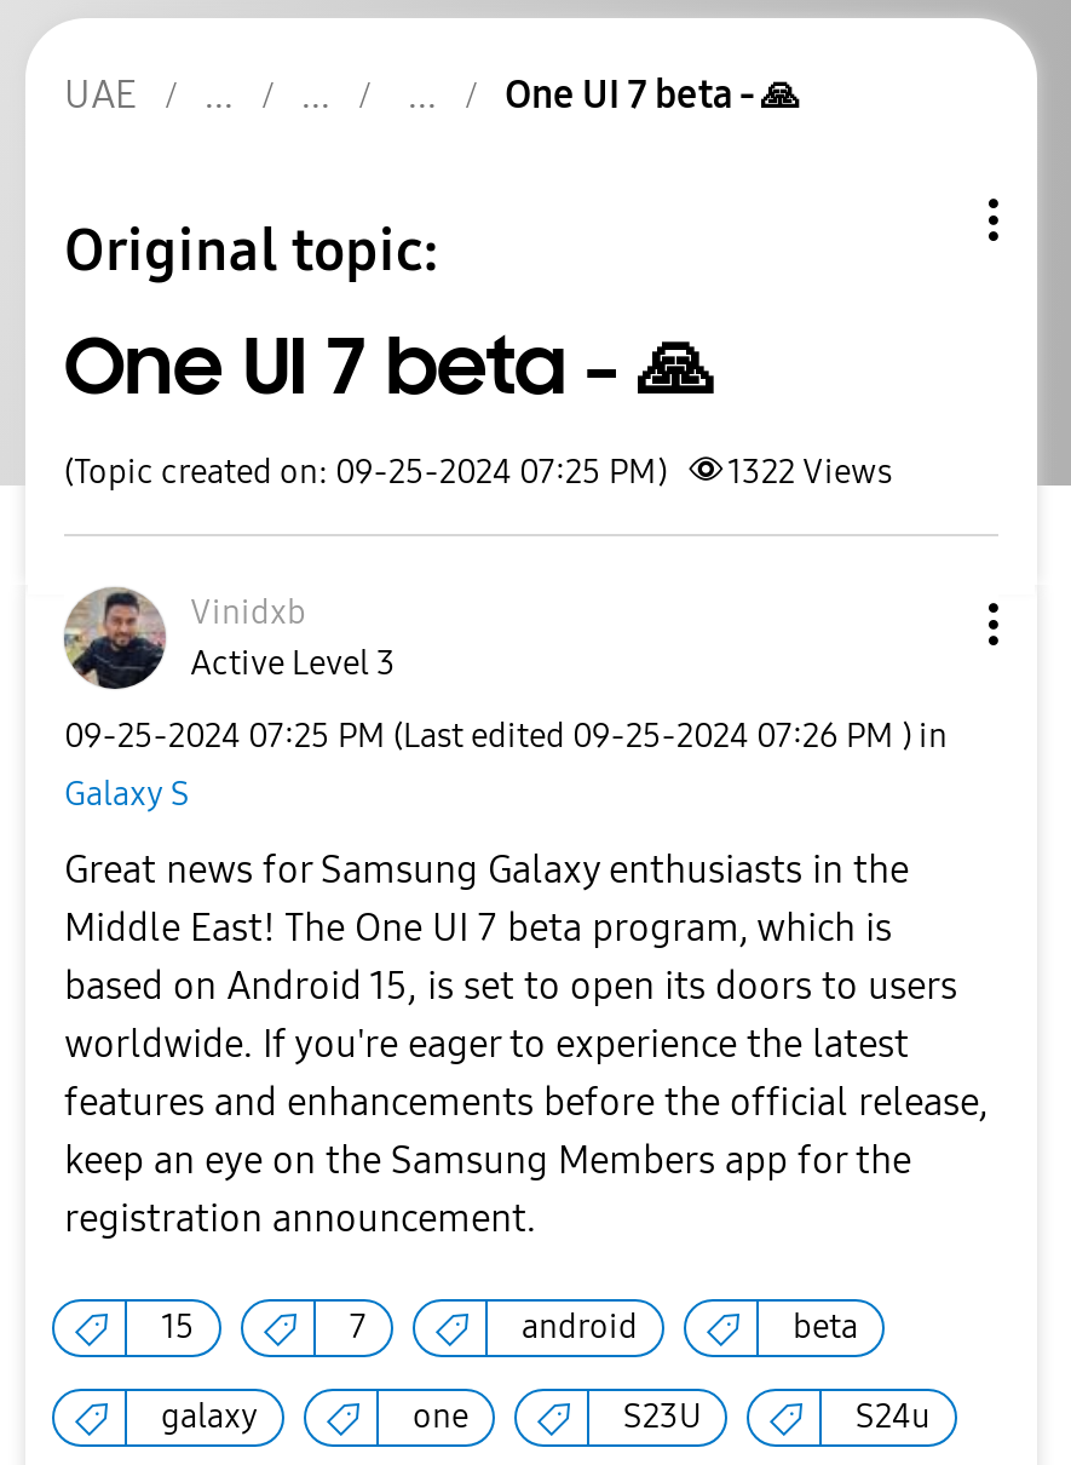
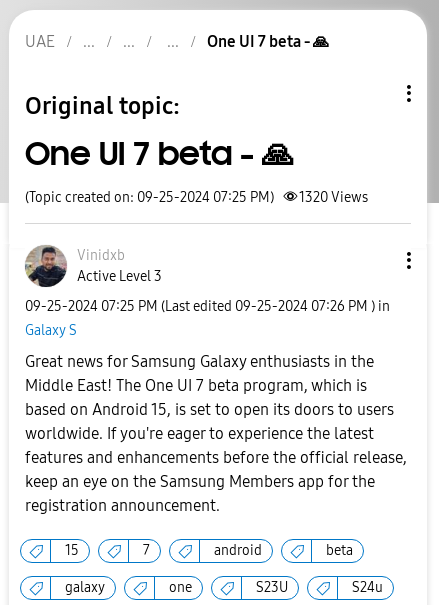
[64,452,892,493] (Topic created on: 09-25-2024 07:25 PM) 1322 Views -> [25,189,368,206] (Topic created on: 09-25-2024 07:25 PM) 1320 Views

